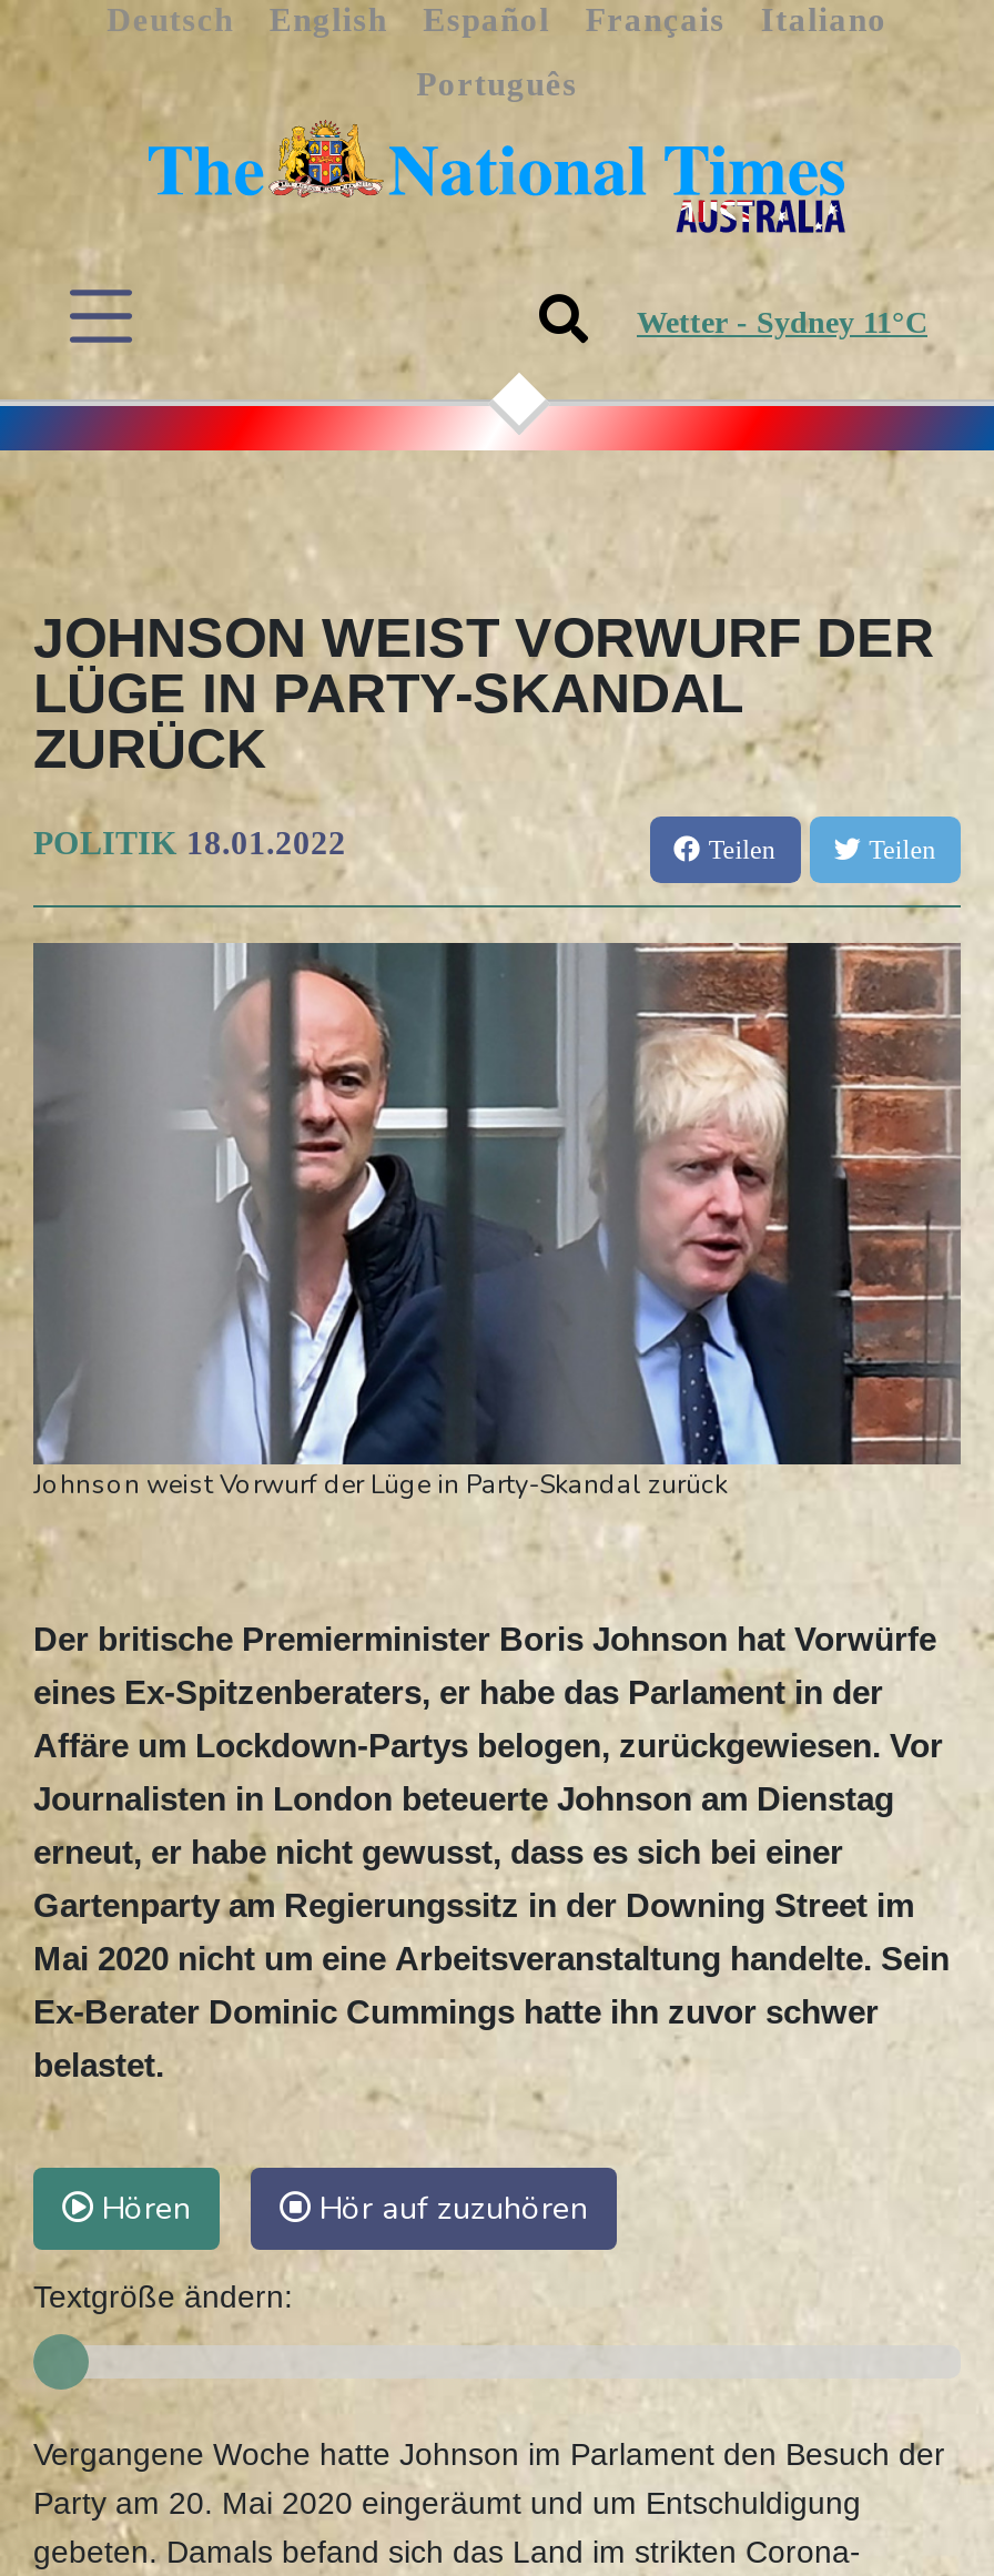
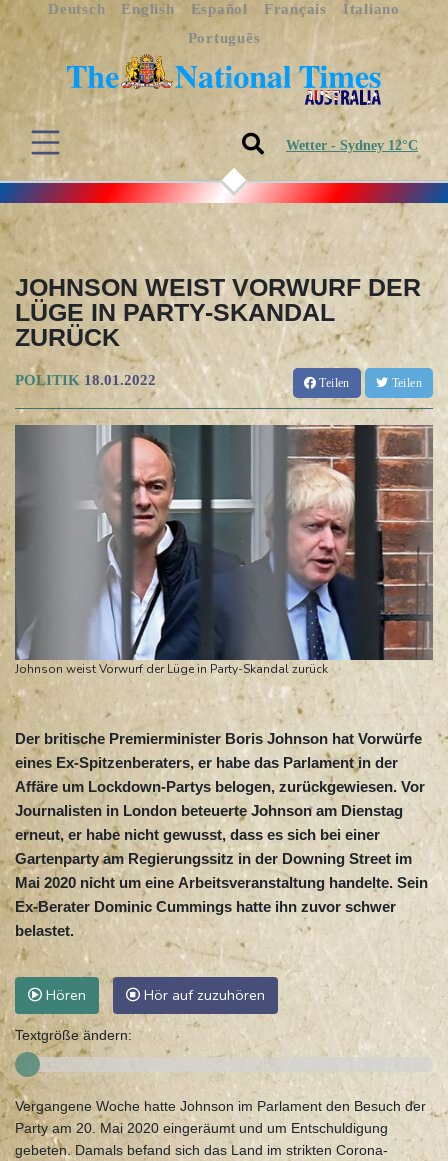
[637,305,927,339] Wetter - Sydney 11°C -> [286,138,418,153] Wetter - Sydney 12°C

